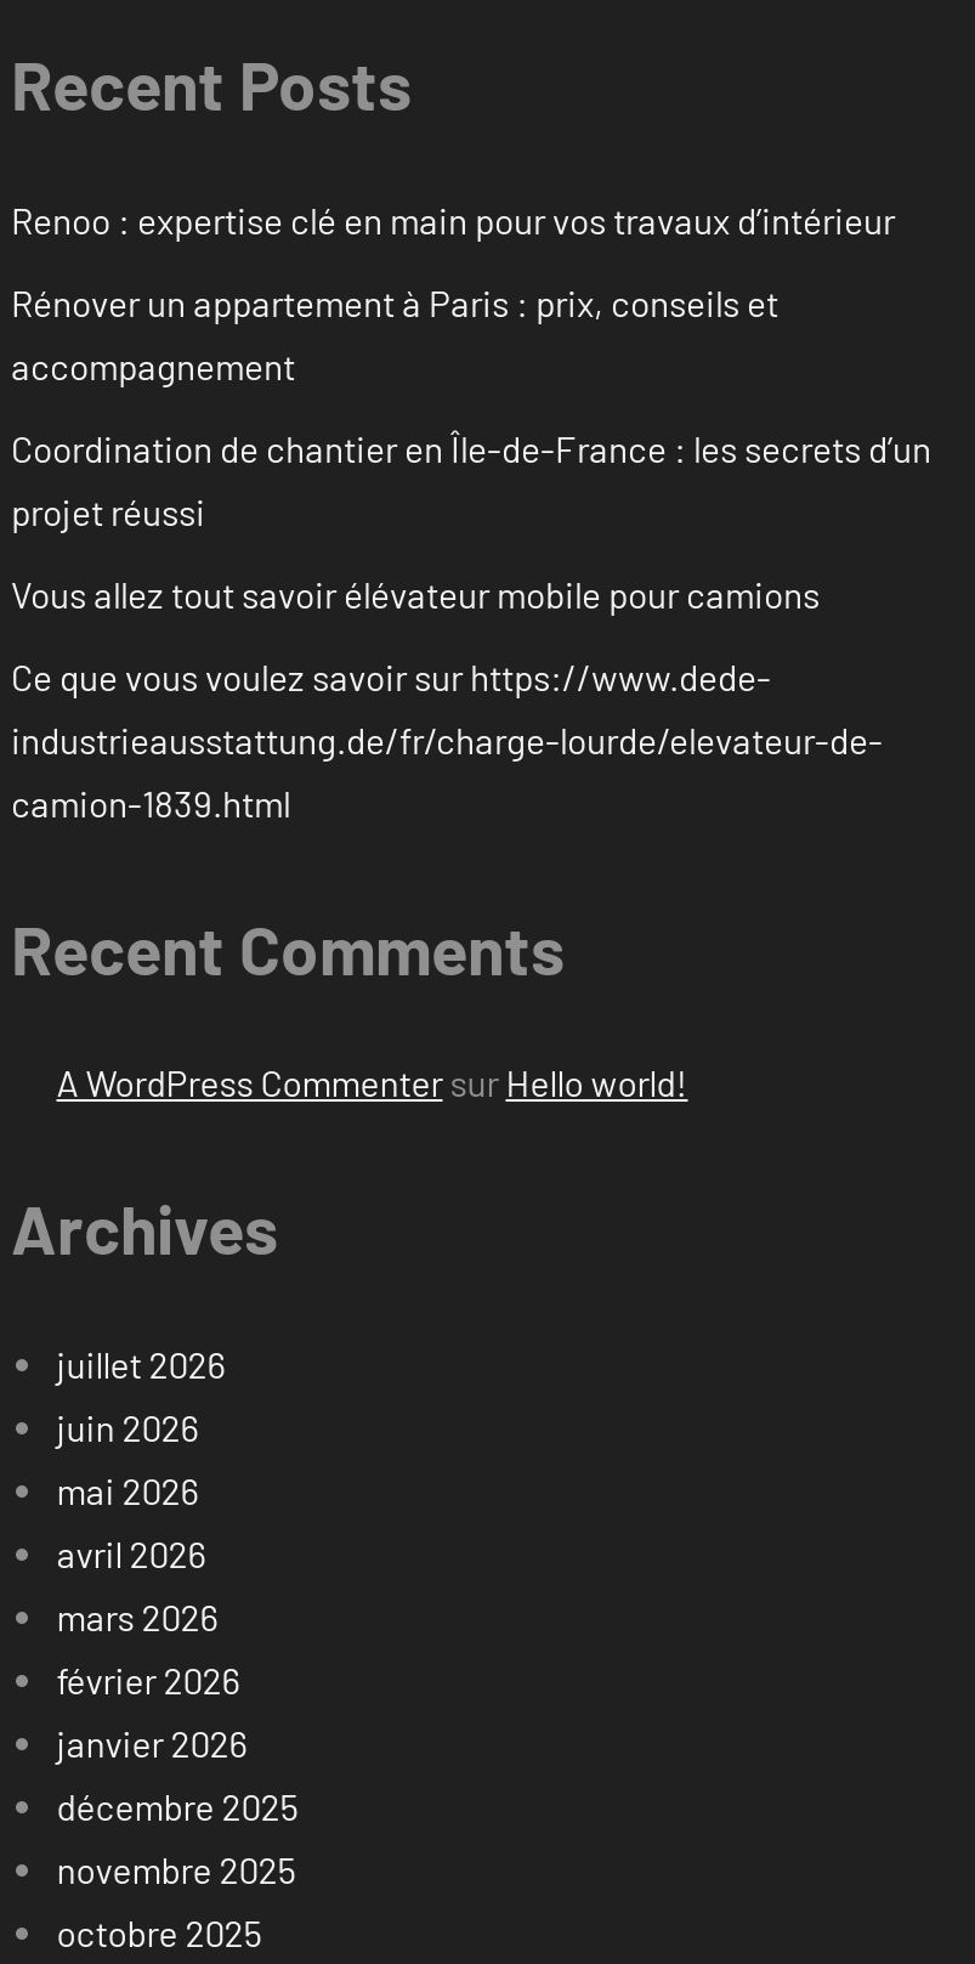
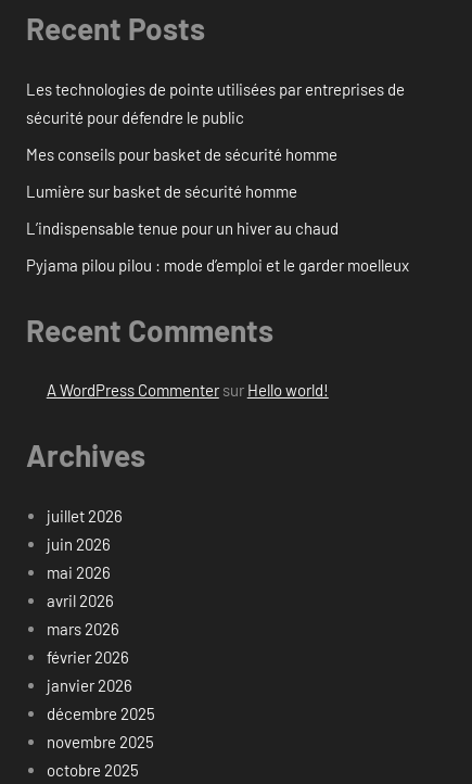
[11,197,895,241] Renoo : expertise clé en main pour vos travaux d’intérieur -> [26,79,405,127] Les technologies de pointe utilisées par entreprises de | sécurité pour défendre le public
[11,280,778,387] Rénover un appartement à Paris : prix, conseils et | accompagnement -> [26,144,337,164] Mes conseils pour basket de sécurité homme
[11,426,931,533] Coordination de chantier en Île-de-France : les secrets d’un | projet réussi -> [26,181,297,201] Lumière sur basket de sécurité homme
[11,572,820,615] Vous allez tout savoir élévateur mobile pour camions -> [26,218,339,238] L’indispensable tenue pour un hiver au chaud
[11,654,883,824] Ce que vous voulez savoir sur https://www.dede- | industrieausstattung.de/fr/charge-lourde/elevateur-de- | camion-1839.html -> [26,255,409,275] Pyjama pilou pilou : mode d’emploi et le garder moelleux

